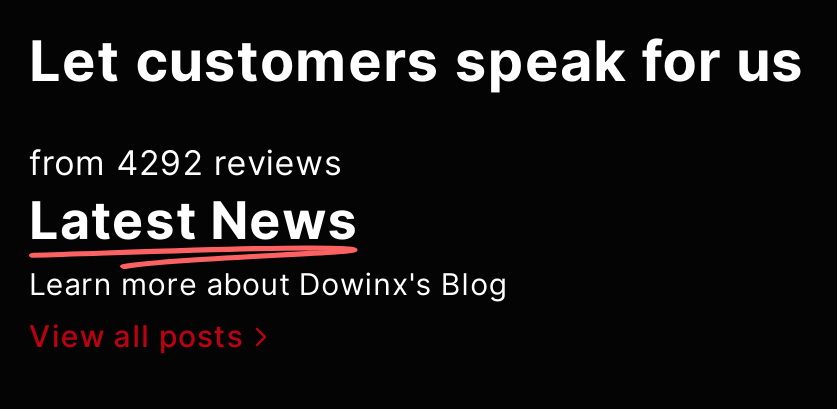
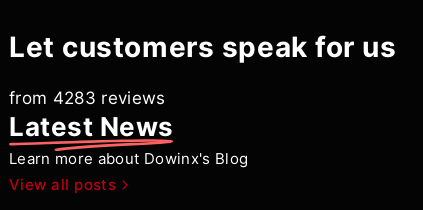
[29,144,343,184] from 4292 reviews -> [9,88,166,108] from 4283 reviews

